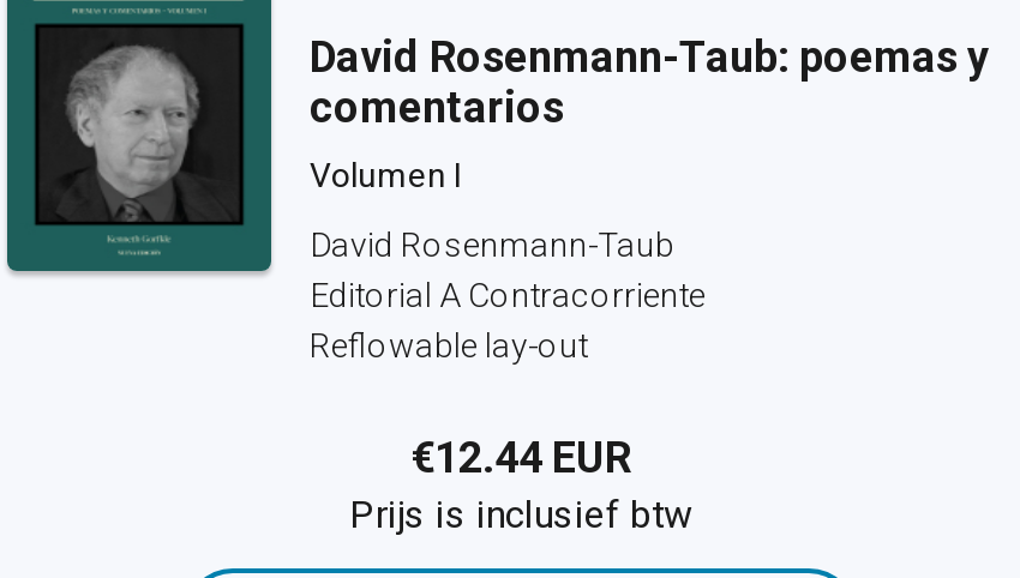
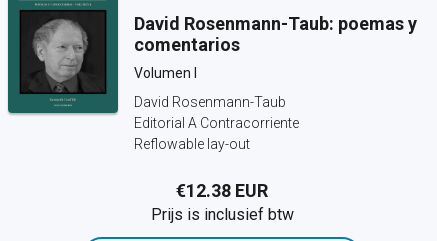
[410,432,631,482] €12.44 EUR -> [176,180,268,201] €12.38 EUR

